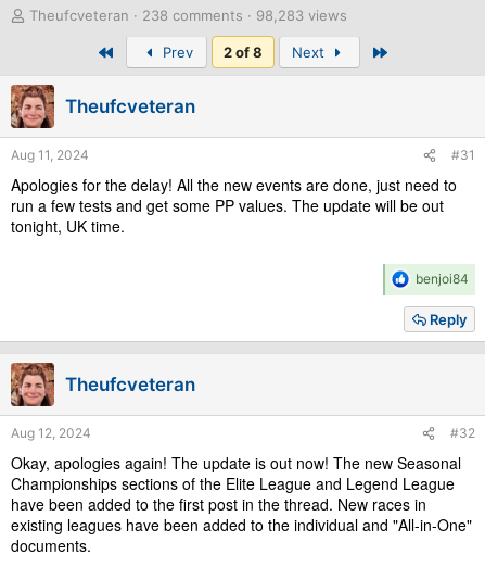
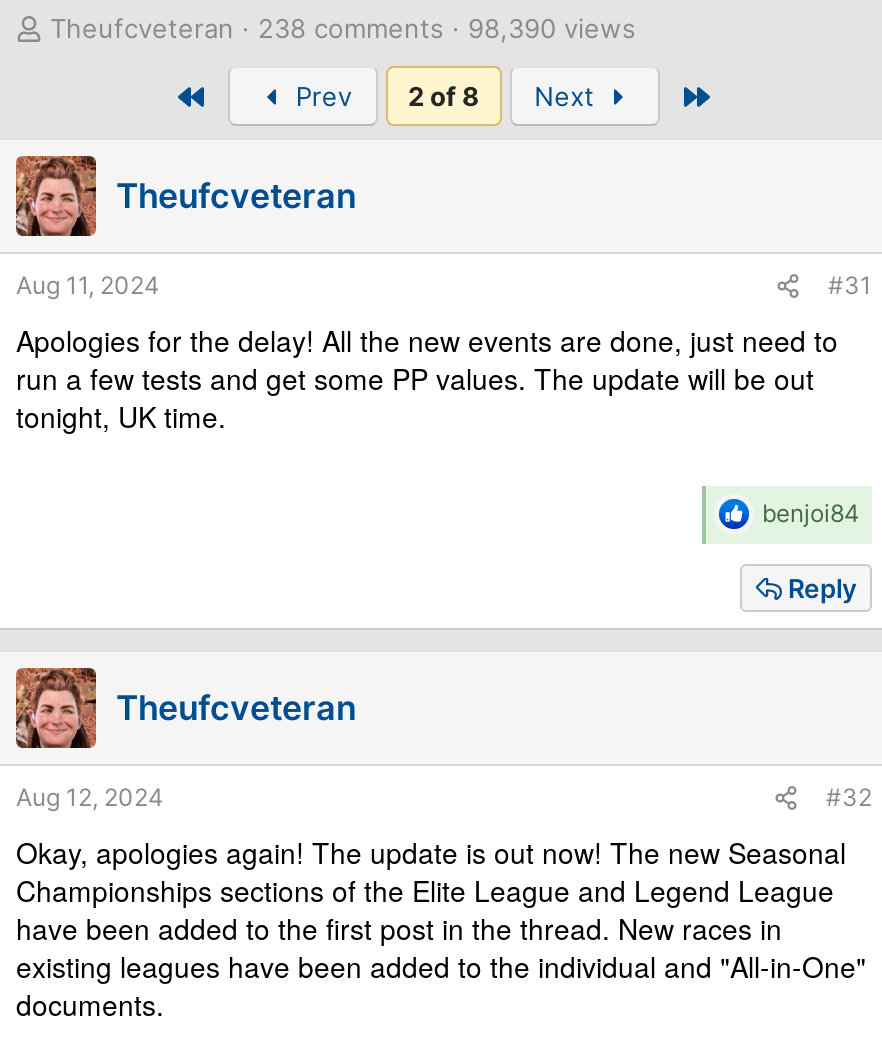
[142,7,347,24] 238 comments 98,283 views -> [258,12,636,44] 238 comments 98,390 views

